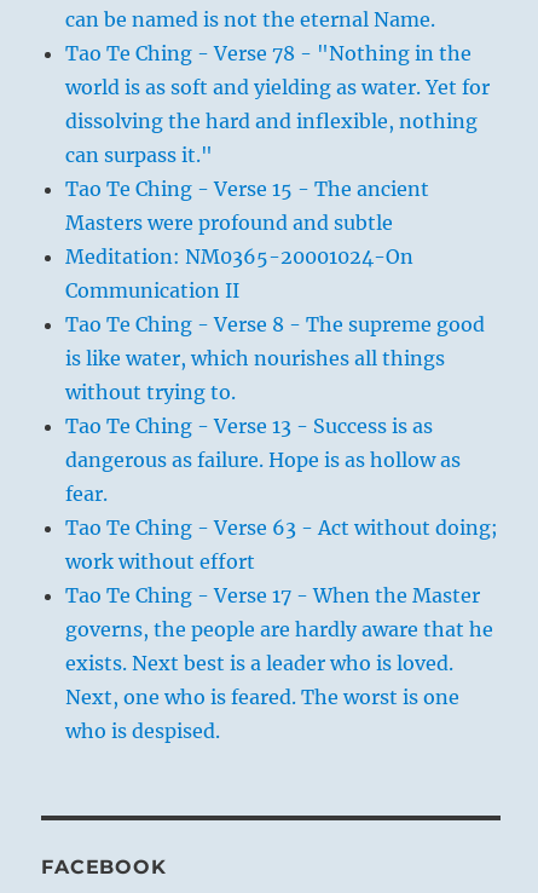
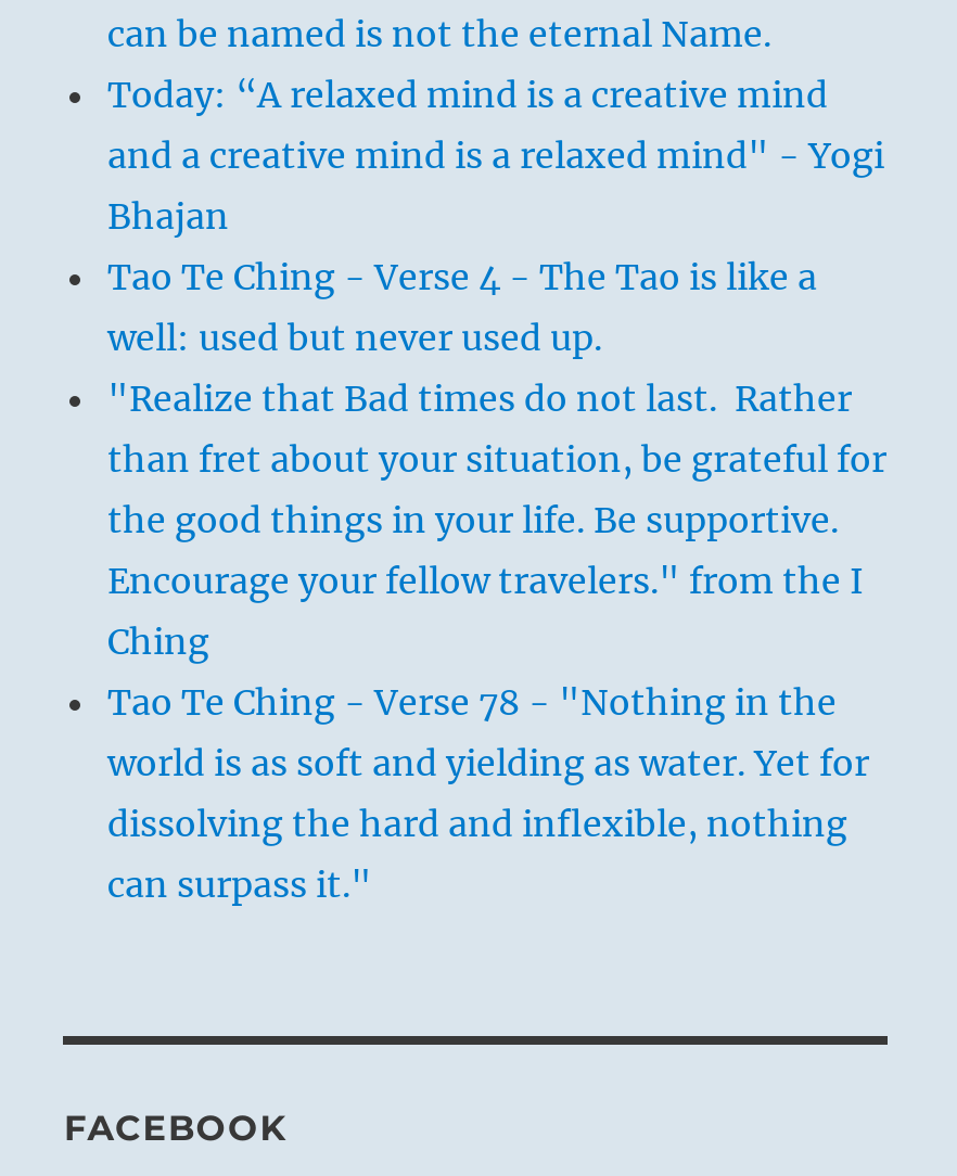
none -> [107,72,886,662] Today: “A relaxed mind is a creative mind | and a creative mind is a relaxed mind" - Yogi | Bhajan | Tao Te Ching - Verse 4 - The Tao is like a | well: used but never used up. | "Realize that Bad times do not last. Rather | than fret about your situation, be grateful for | the good things in your life. Be supportive. | Encourage your fellow travelers." from the I | Ching
moved [66,41,490,166] -> [107,679,869,905]: Tao Te Ching - Verse 78 - "Nothing in the | world is as soft and yielding as water. Yet for | dissolving the hard and inflexible, nothing | can surpass it."
[66,176,499,742] Tao Te Ching - Verse 15 - The ancient | Masters were profound and subtle | Meditation: NM0365-20001024-On | Communication II | Tao Te Ching - Verse 8 - The supreme good | is like water, which nourishes all things | without trying to. | Tao Te Ching - Verse 13 - Success is as | dangerous as failure. Hope is as hollow as | fear. | Tao Te Ching - Verse 63 - Act without doing; | work without effort | Tao Te Ching - Verse 17 - When the Master | governs, the people are hardly aware that he | exists. Next best is a leader who is loved. | Next, one who is feared. The worst is one | who is despised. -> none

